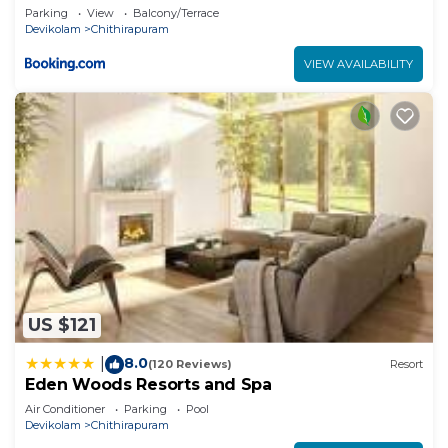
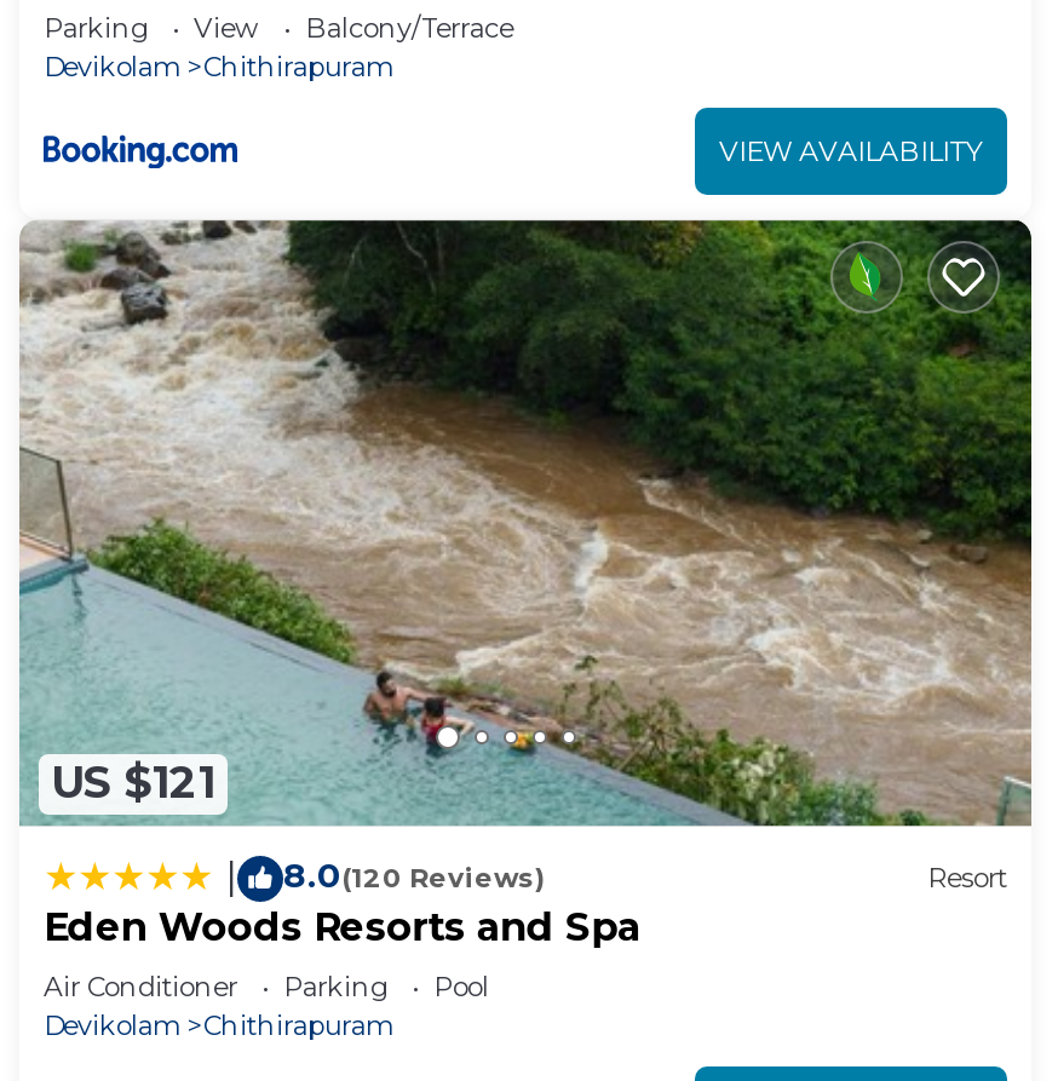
[14,92,433,343] [image] -> [19,217,1034,827] [image]

